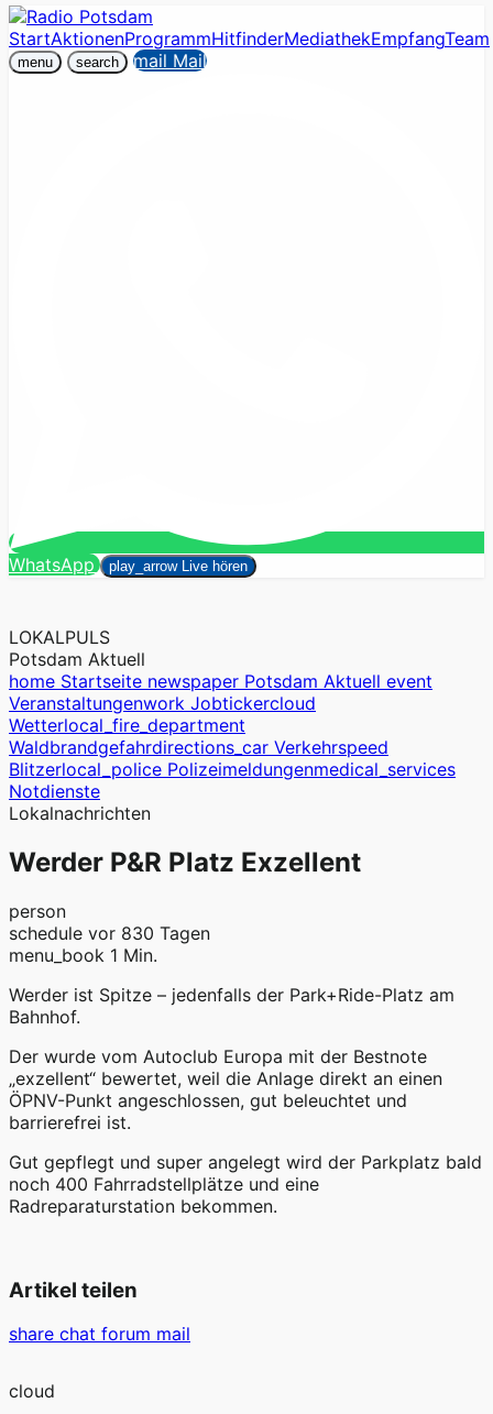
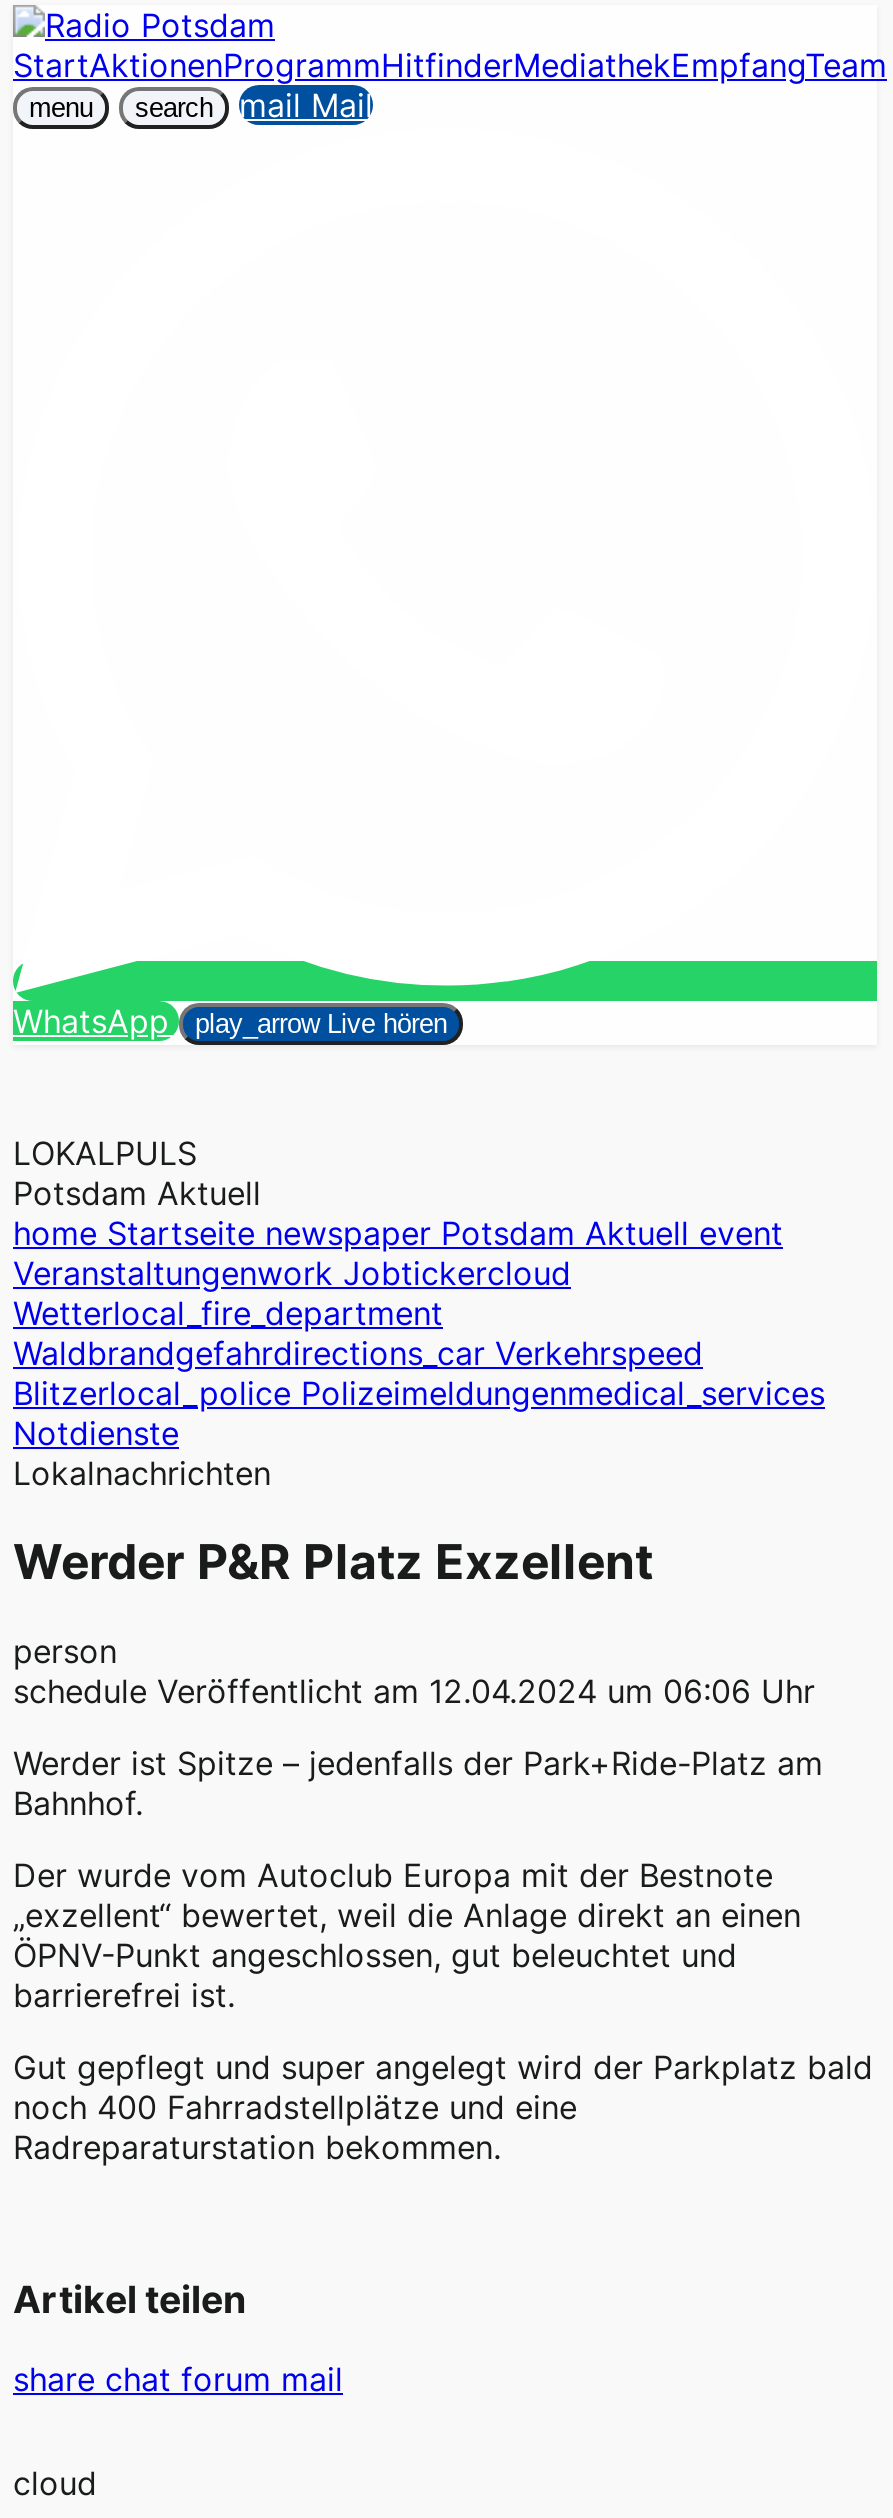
[9,922,210,966] schedule vor 830 Tagen | menu_book 1 Min. -> [13,1671,815,1711] schedule Veröffentlicht am 12.04.2024 um 06:06 Uhr

